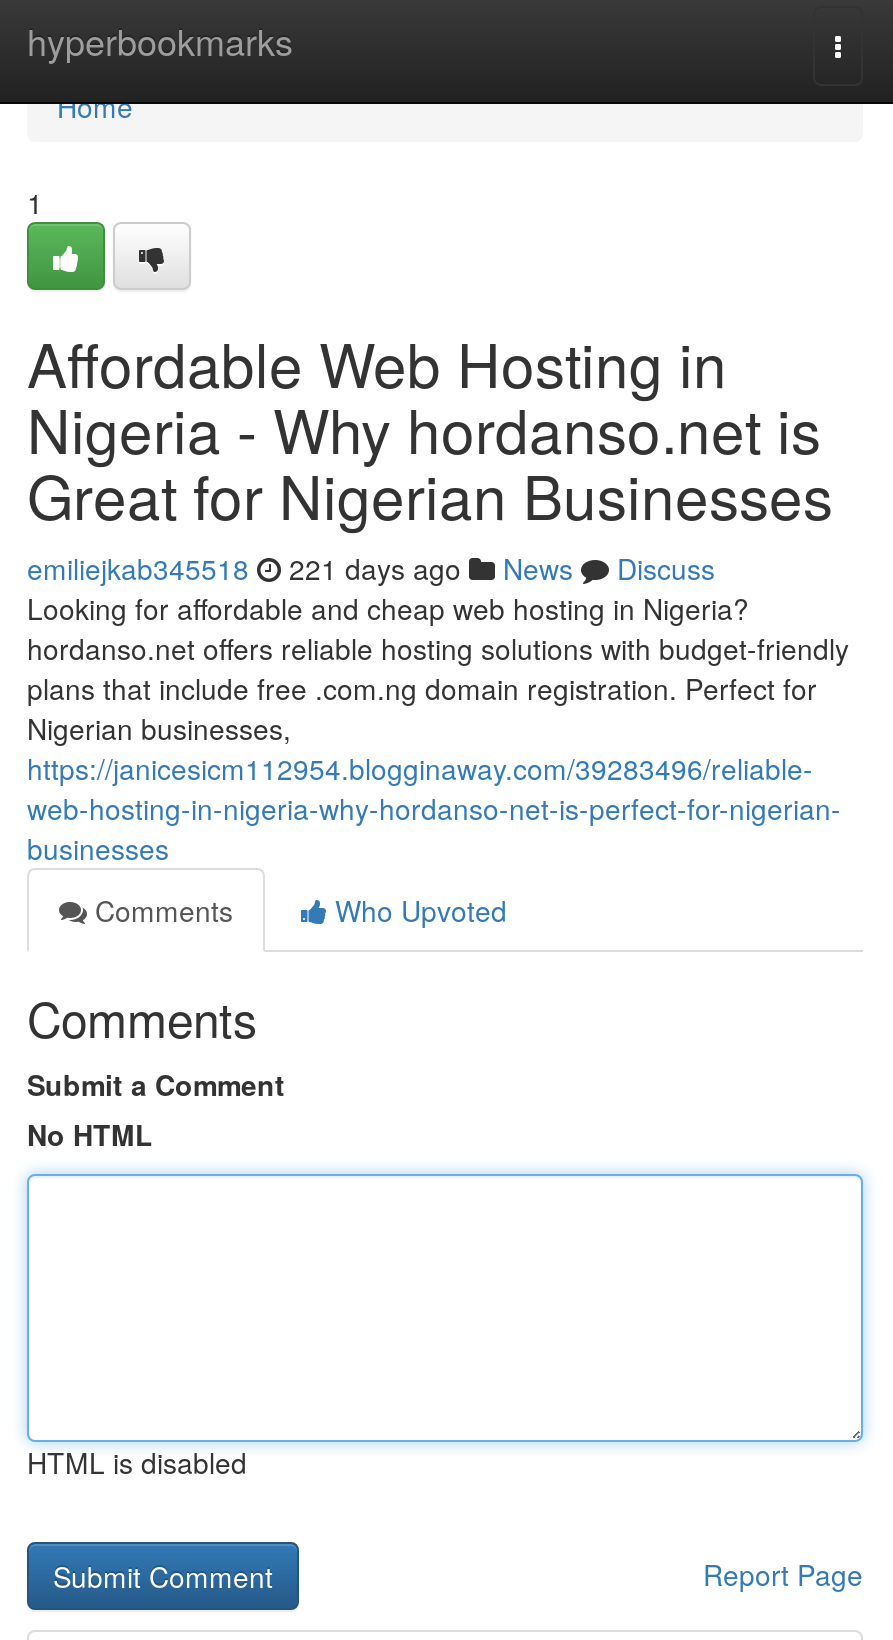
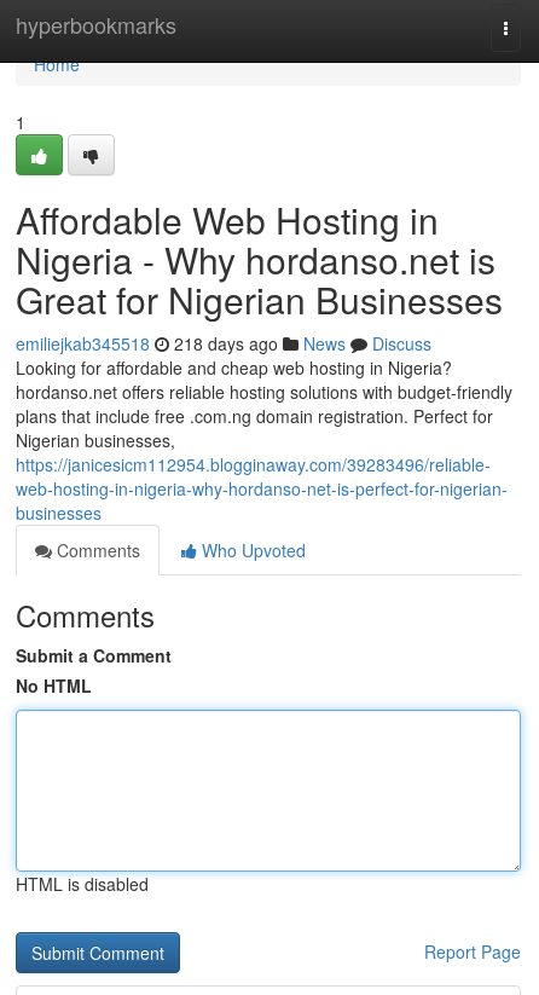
[27,548,715,588] emiliejkab345518 221 days ago News Discuss -> [16,331,431,355] emiliejkab345518 218 days ago News Discuss

